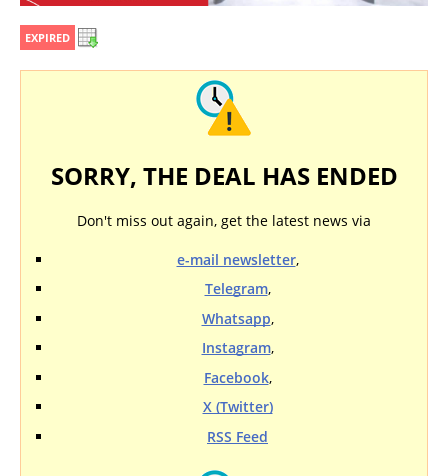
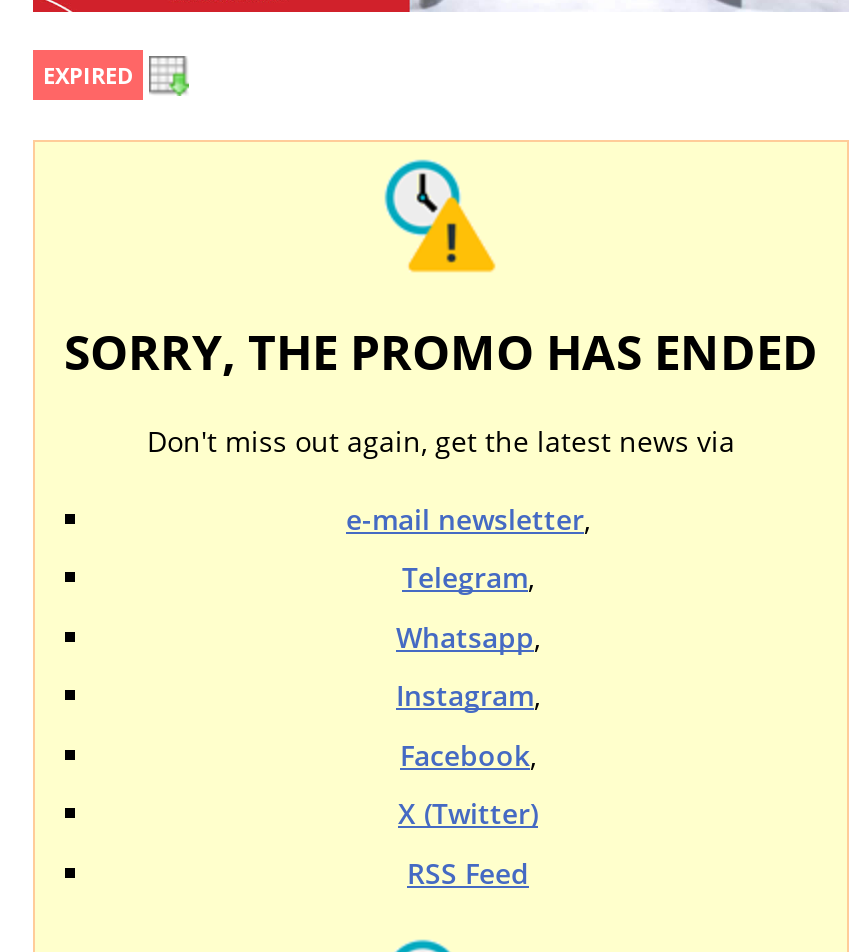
[50,159,397,192] SORRY, THE DEAL HAS ENDED -> [64,318,818,384] SORRY, THE PROMO HAS ENDED

